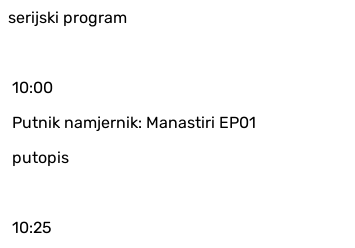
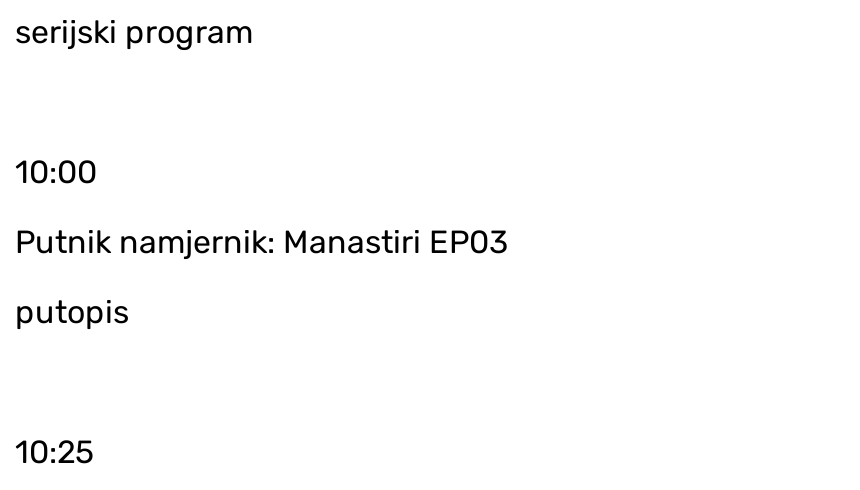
[12,113,256,132] Putnik namjernik: Manastiri EP01 -> [15,223,509,261] Putnik namjernik: Manastiri EP03

